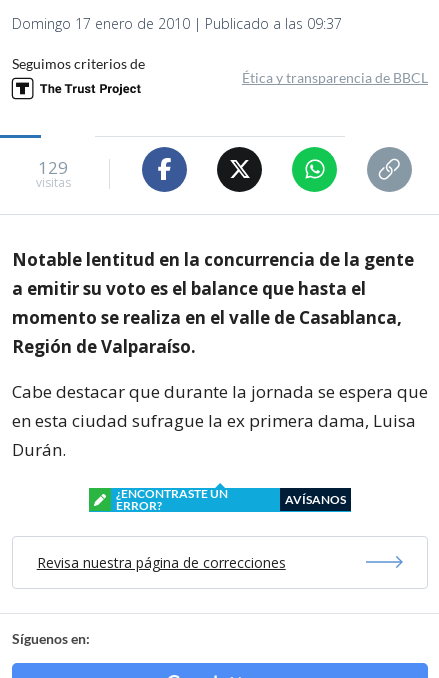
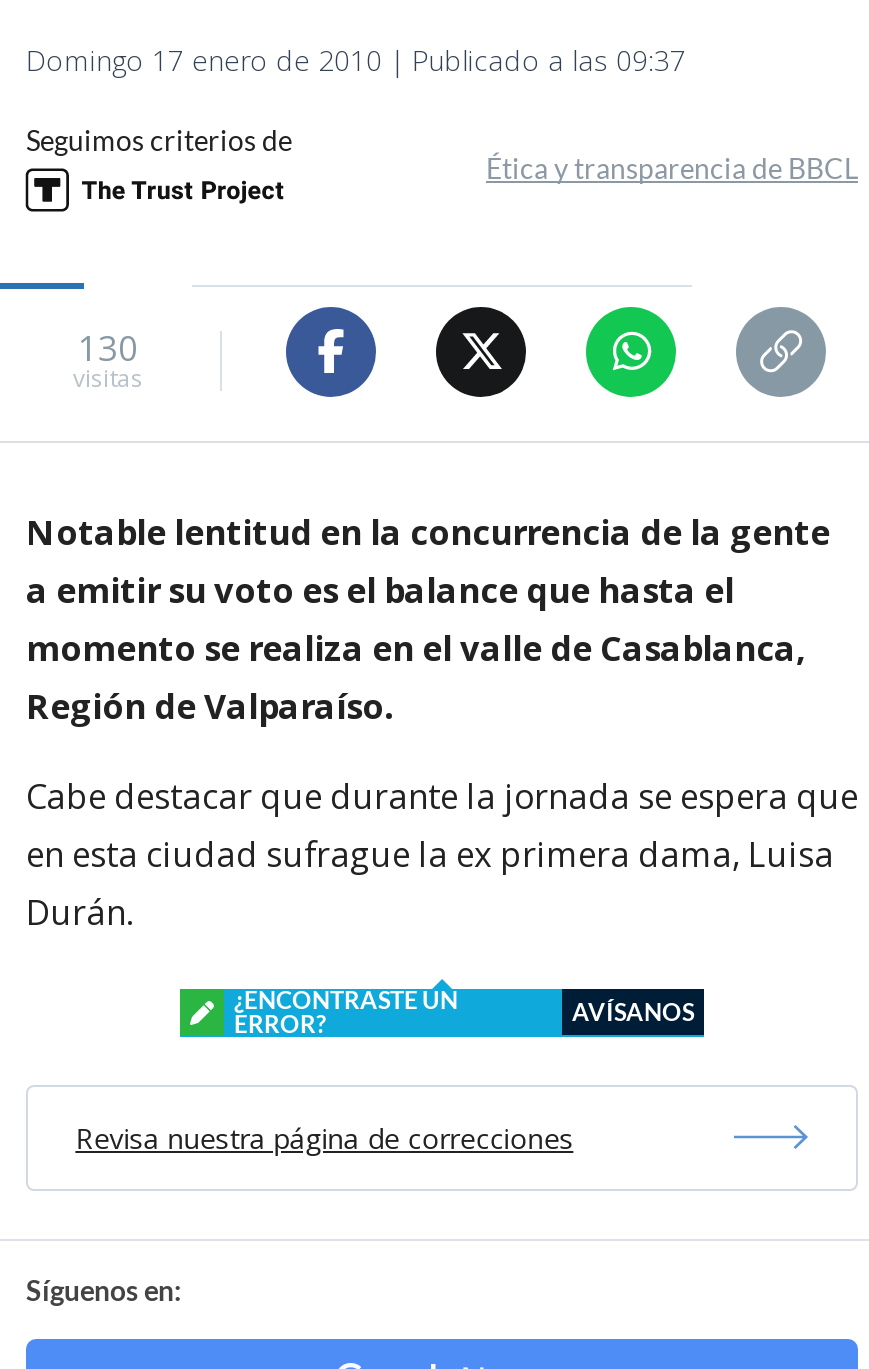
[38,156,68,179] 129 -> [78,326,138,372] 130

